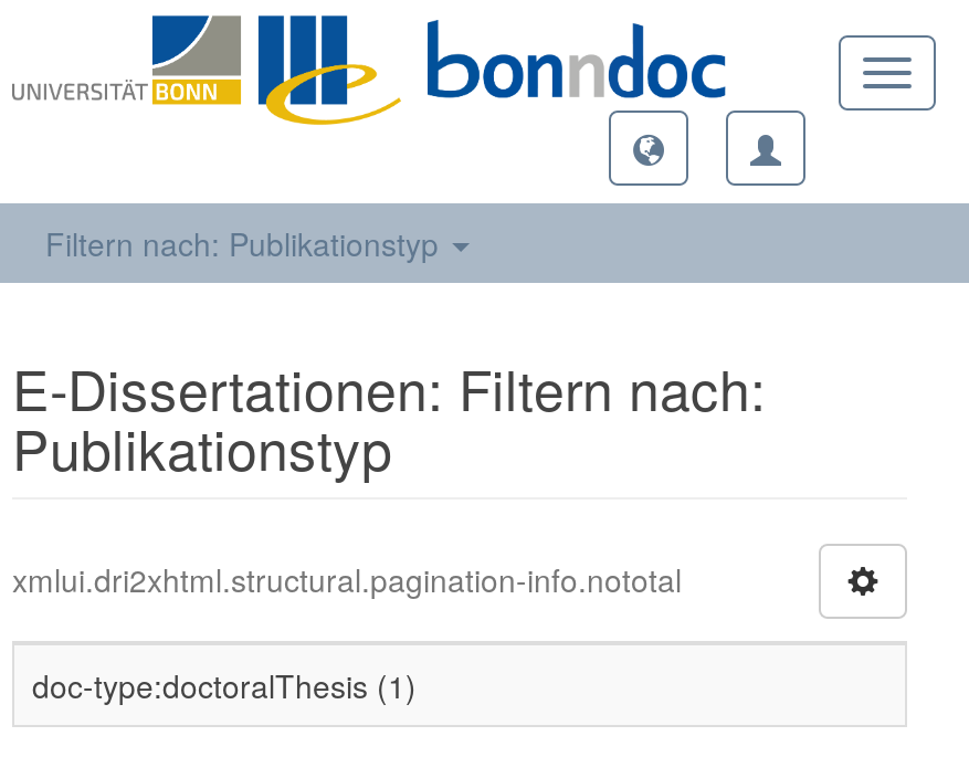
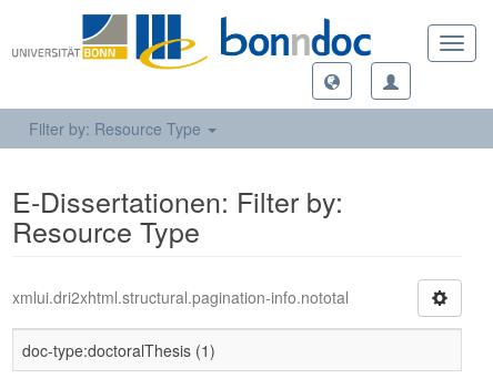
[45,221,447,265] Filtern nach: Publikationstyp -> [29,117,205,140] Filter by: Resource Type
[12,347,766,486] E-Dissertationen: Filtern nach: | Publikationstyp -> [12,181,343,250] E-Dissertationen: Filter by: | Resource Type

